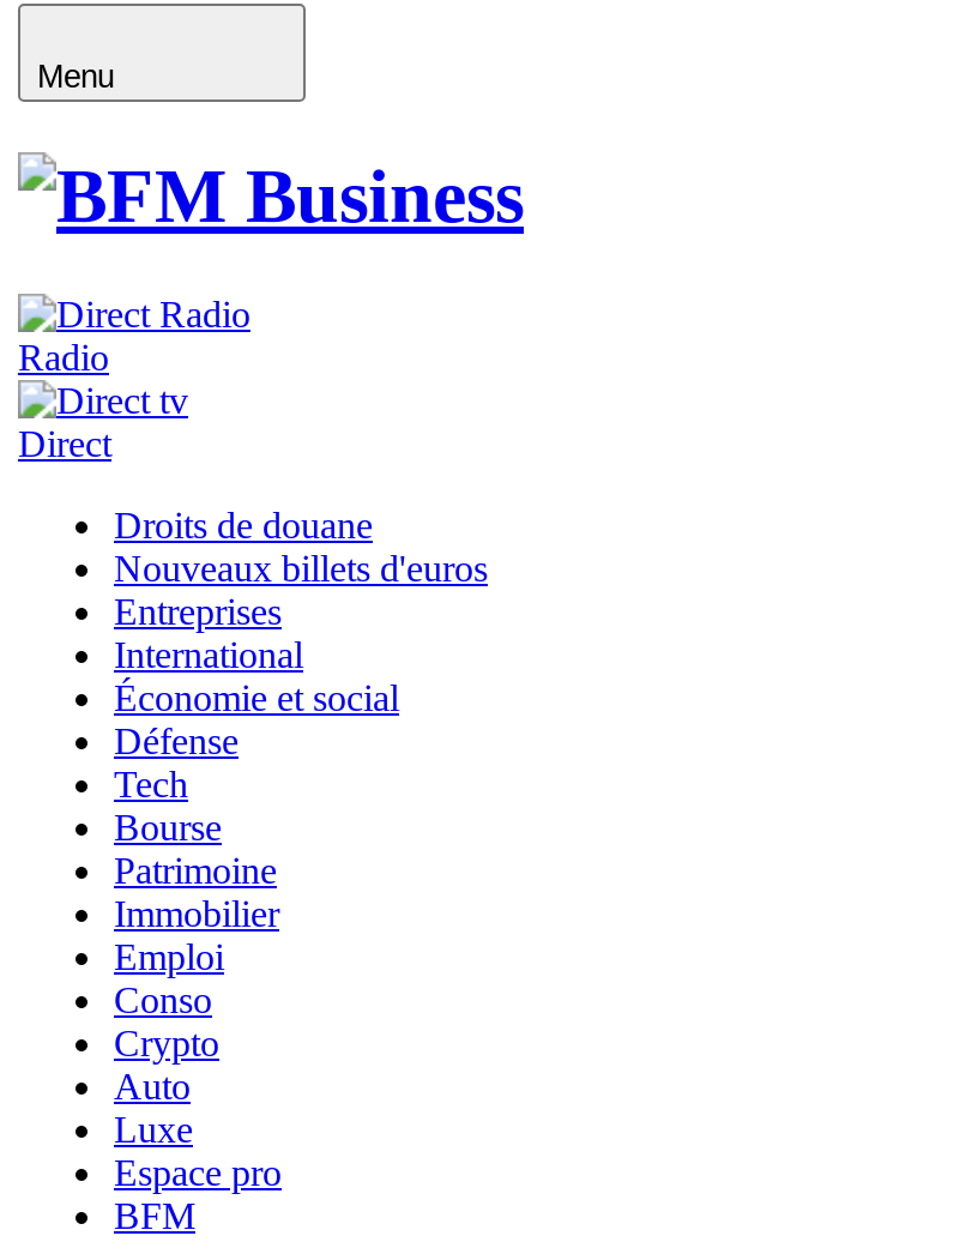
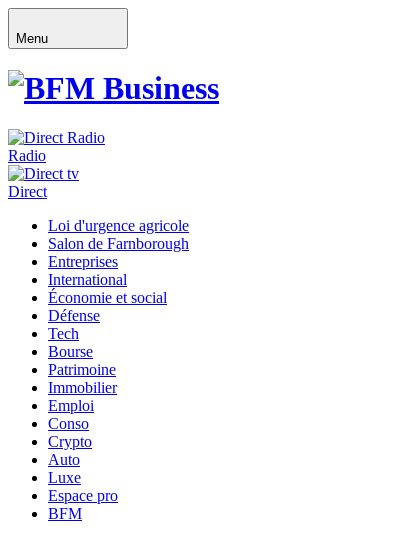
[114,504,488,588] Droits de douane | Nouveaux billets d'euros -> [48,217,189,252] Loi d'urgence agricole | Salon de Farnborough

